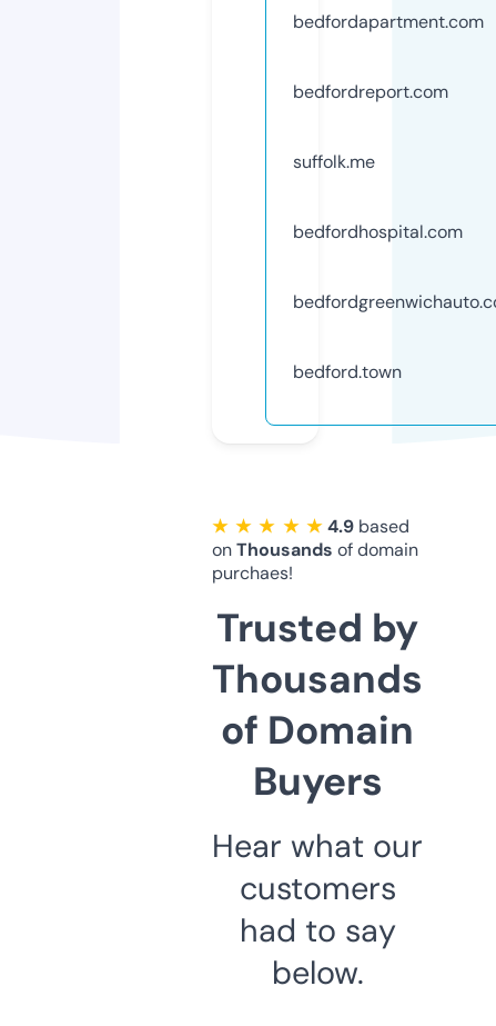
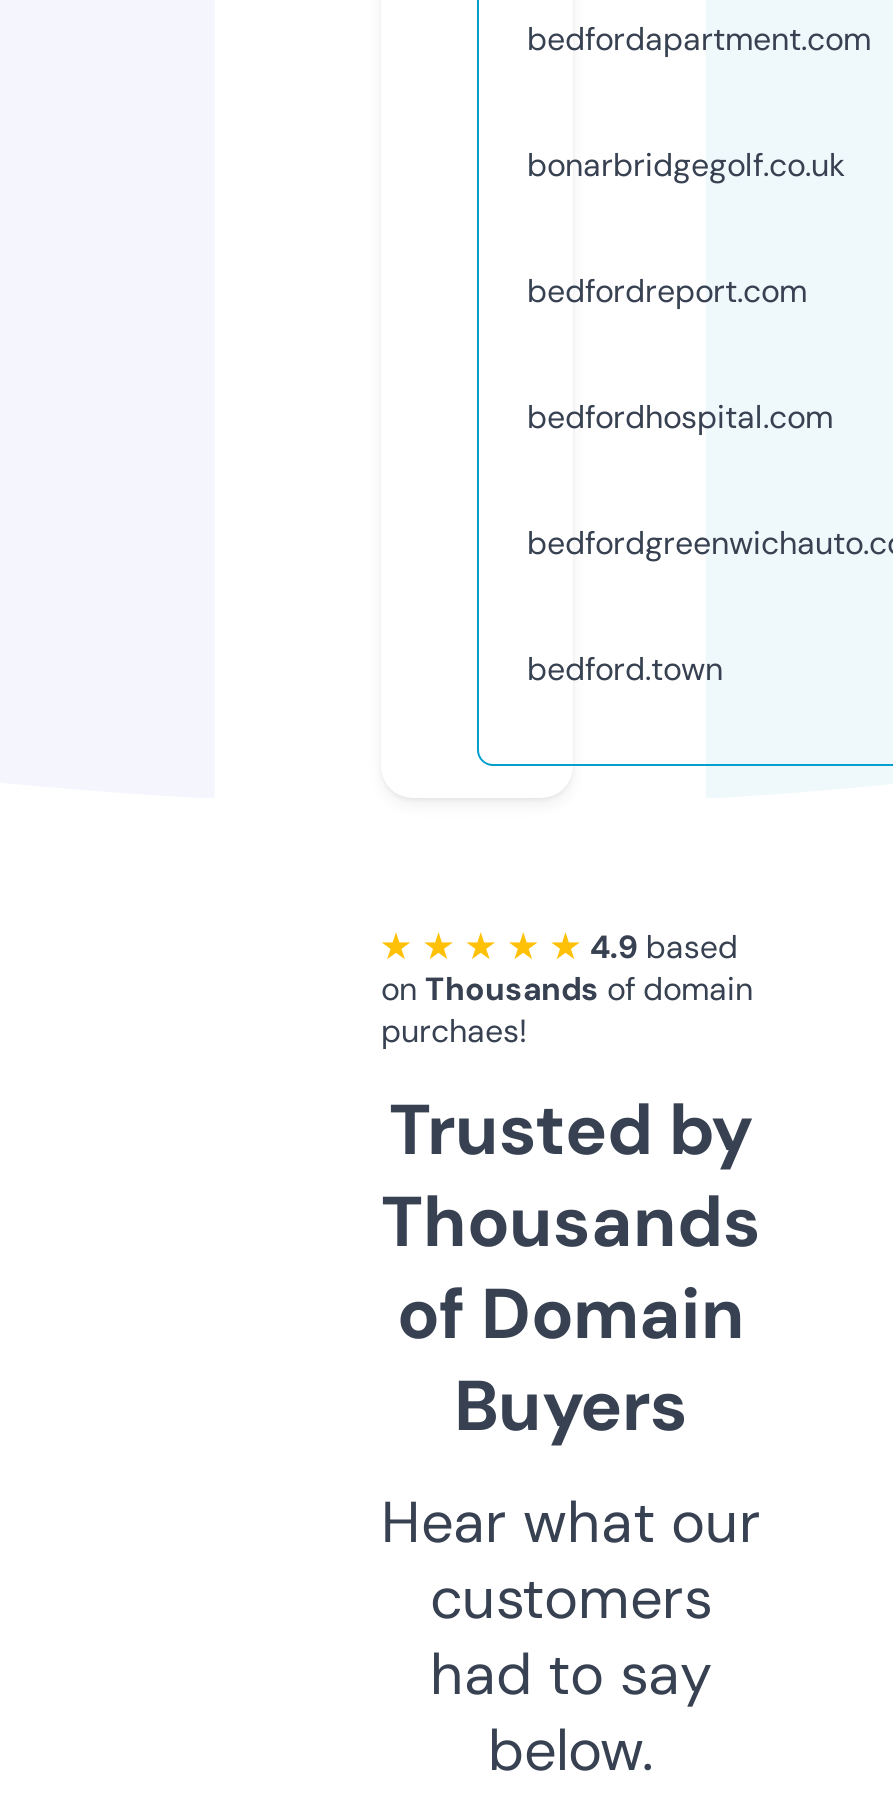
none -> [527,144,845,186] bonarbridgegolf.co.uk
moved [293,80,448,103] -> [527,270,807,312]: bedfordreport.com
[293,150,375,173] suffolk.me -> none

